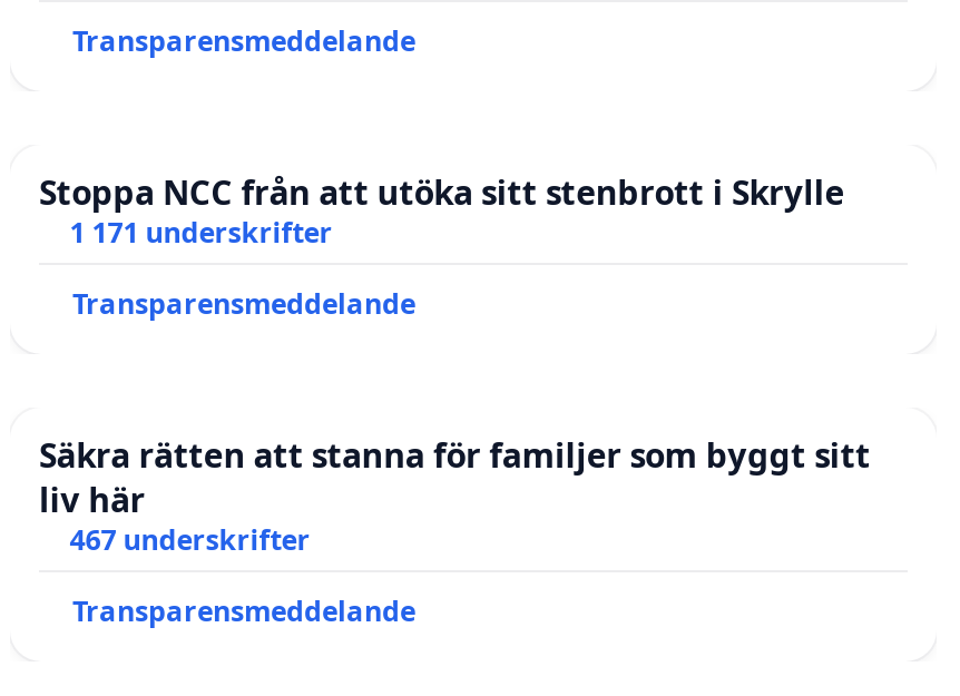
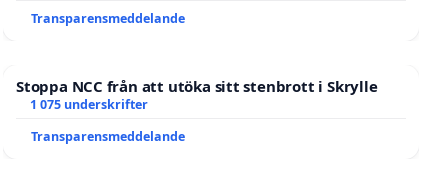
[39,213,870,558] 1 171 underskrifter | Transparensmeddelande | Säkra rätten att stanna för familjer som byggt sitt | liv här | 467 underskrifter -> [30,96,148,113] 1 075 underskrifter

